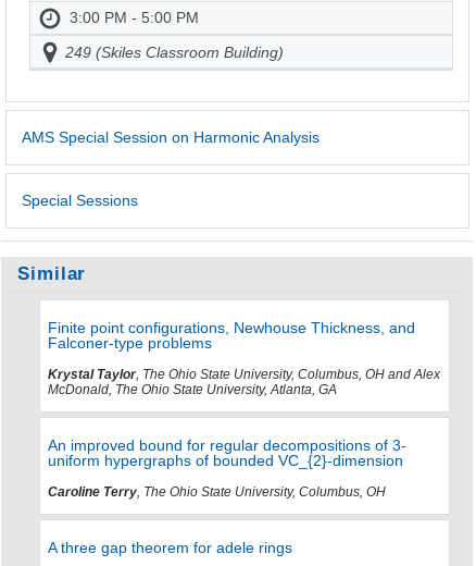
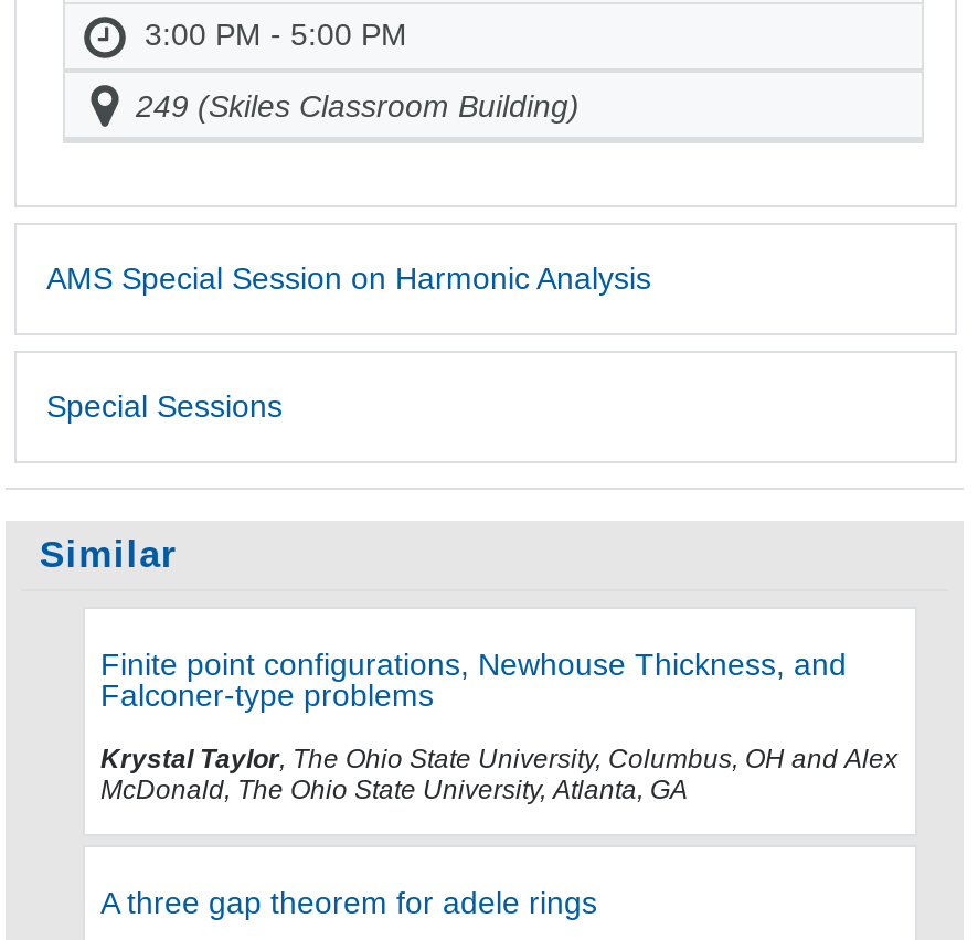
[48,437,406,499] An improved bound for regular decompositions of 3- | uniform hypergraphs of bounded VC_{2}-dimension | Caroline Terry, The Ohio State University, Columbus, OH -> none

